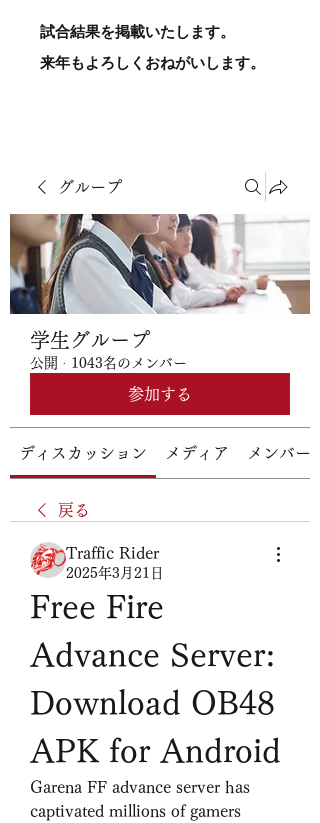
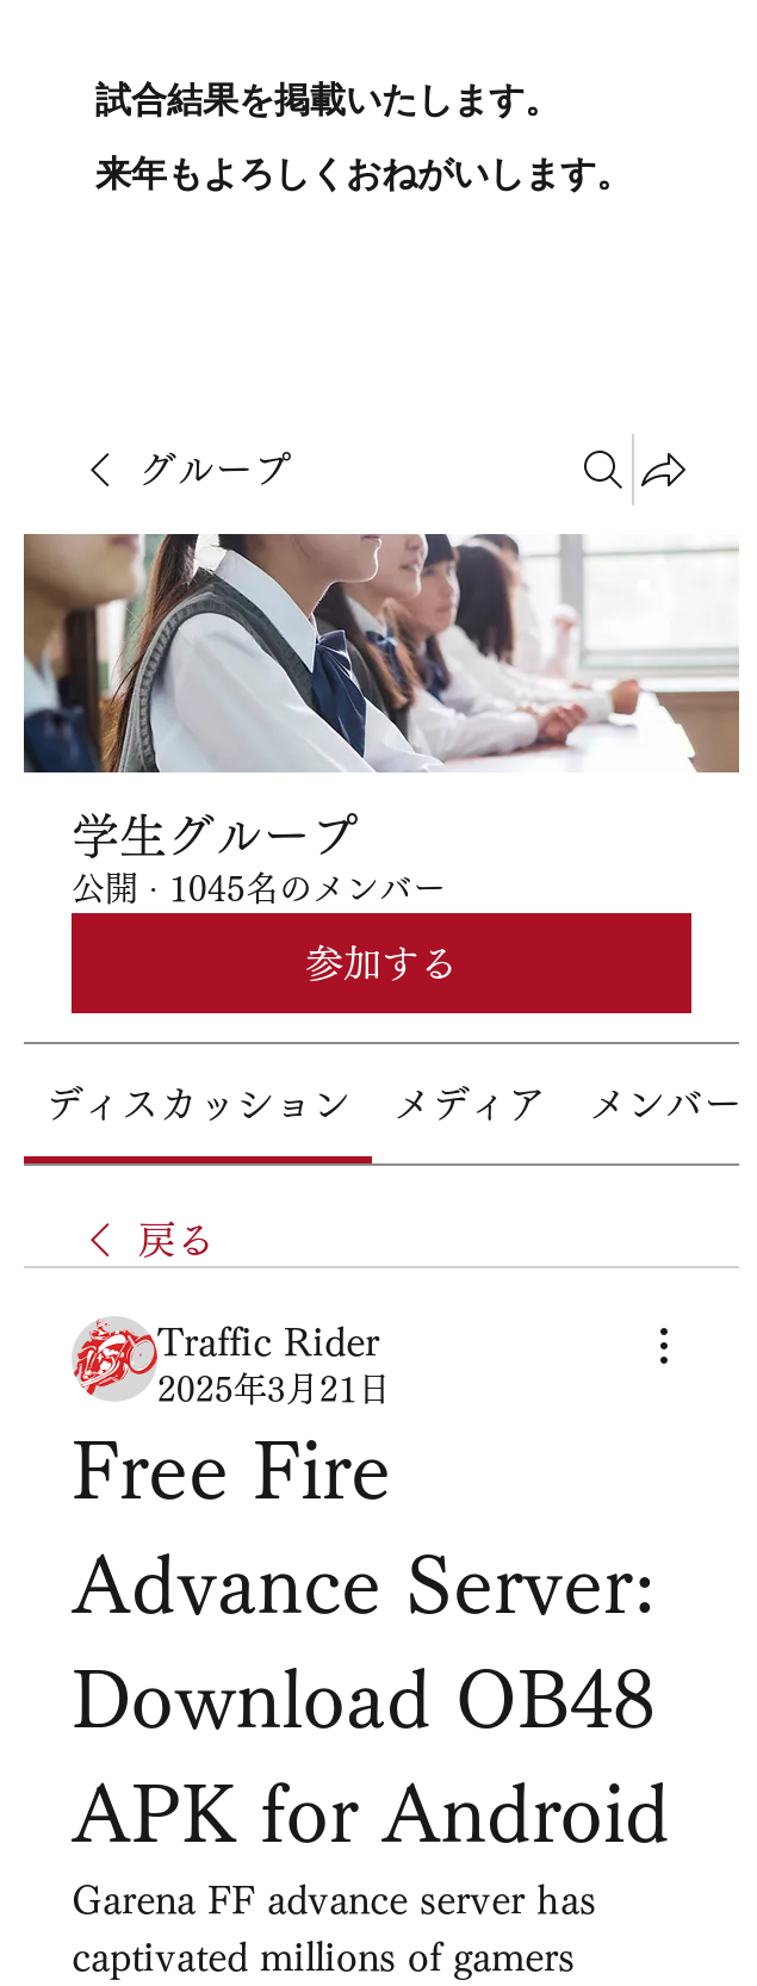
[30,356,187,370] 公開 · 1043名のメンバー -> [72,873,446,906] 公開 · 1045名のメンバー

